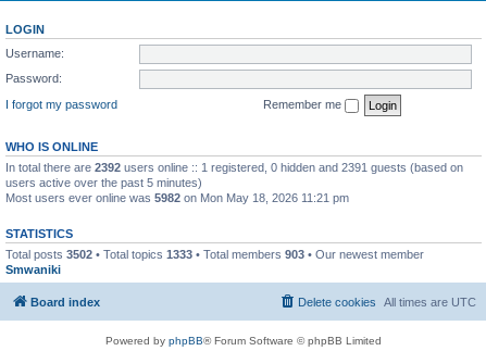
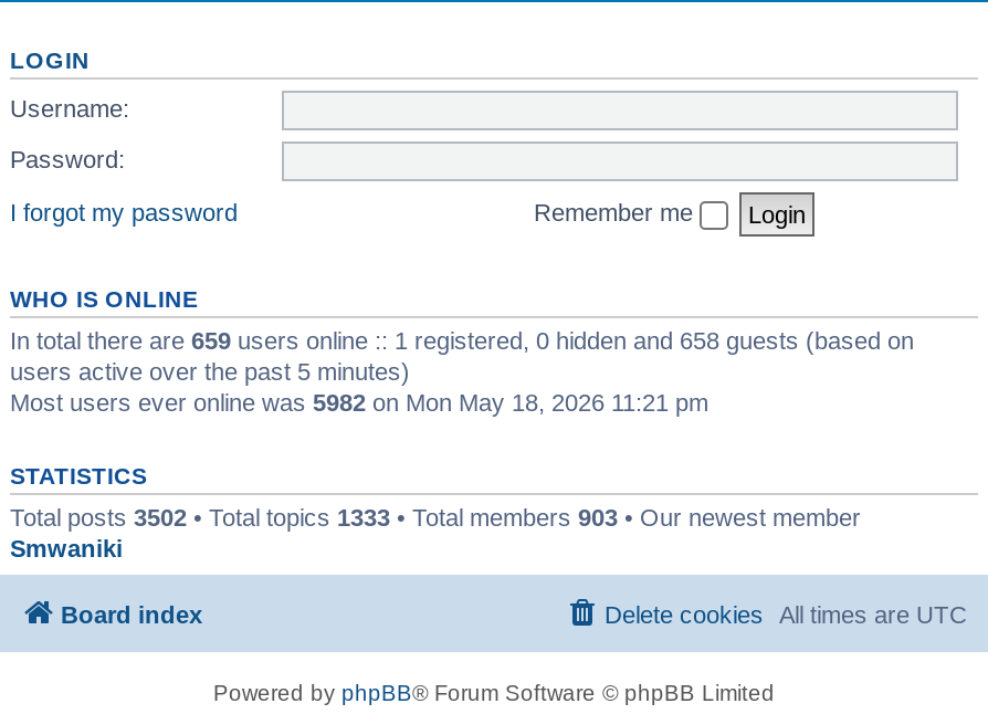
[5,160,463,173] In total there are 2392 users online :: 1 registered, 0 hidden and 2391 guests (based on -> [10,326,914,353] In total there are 659 users online :: 1 registered, 0 hidden and 658 guests (based on

